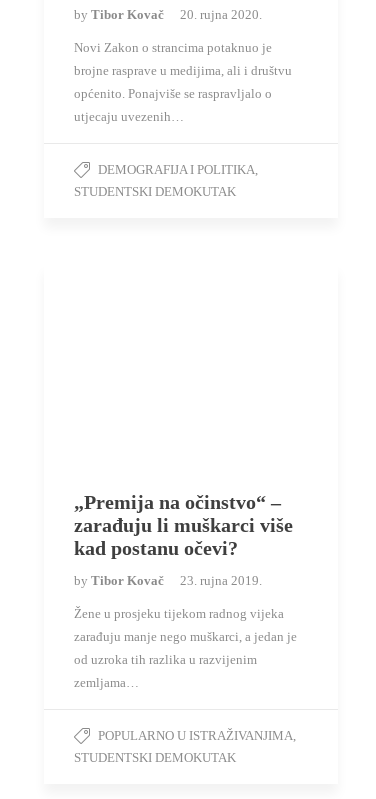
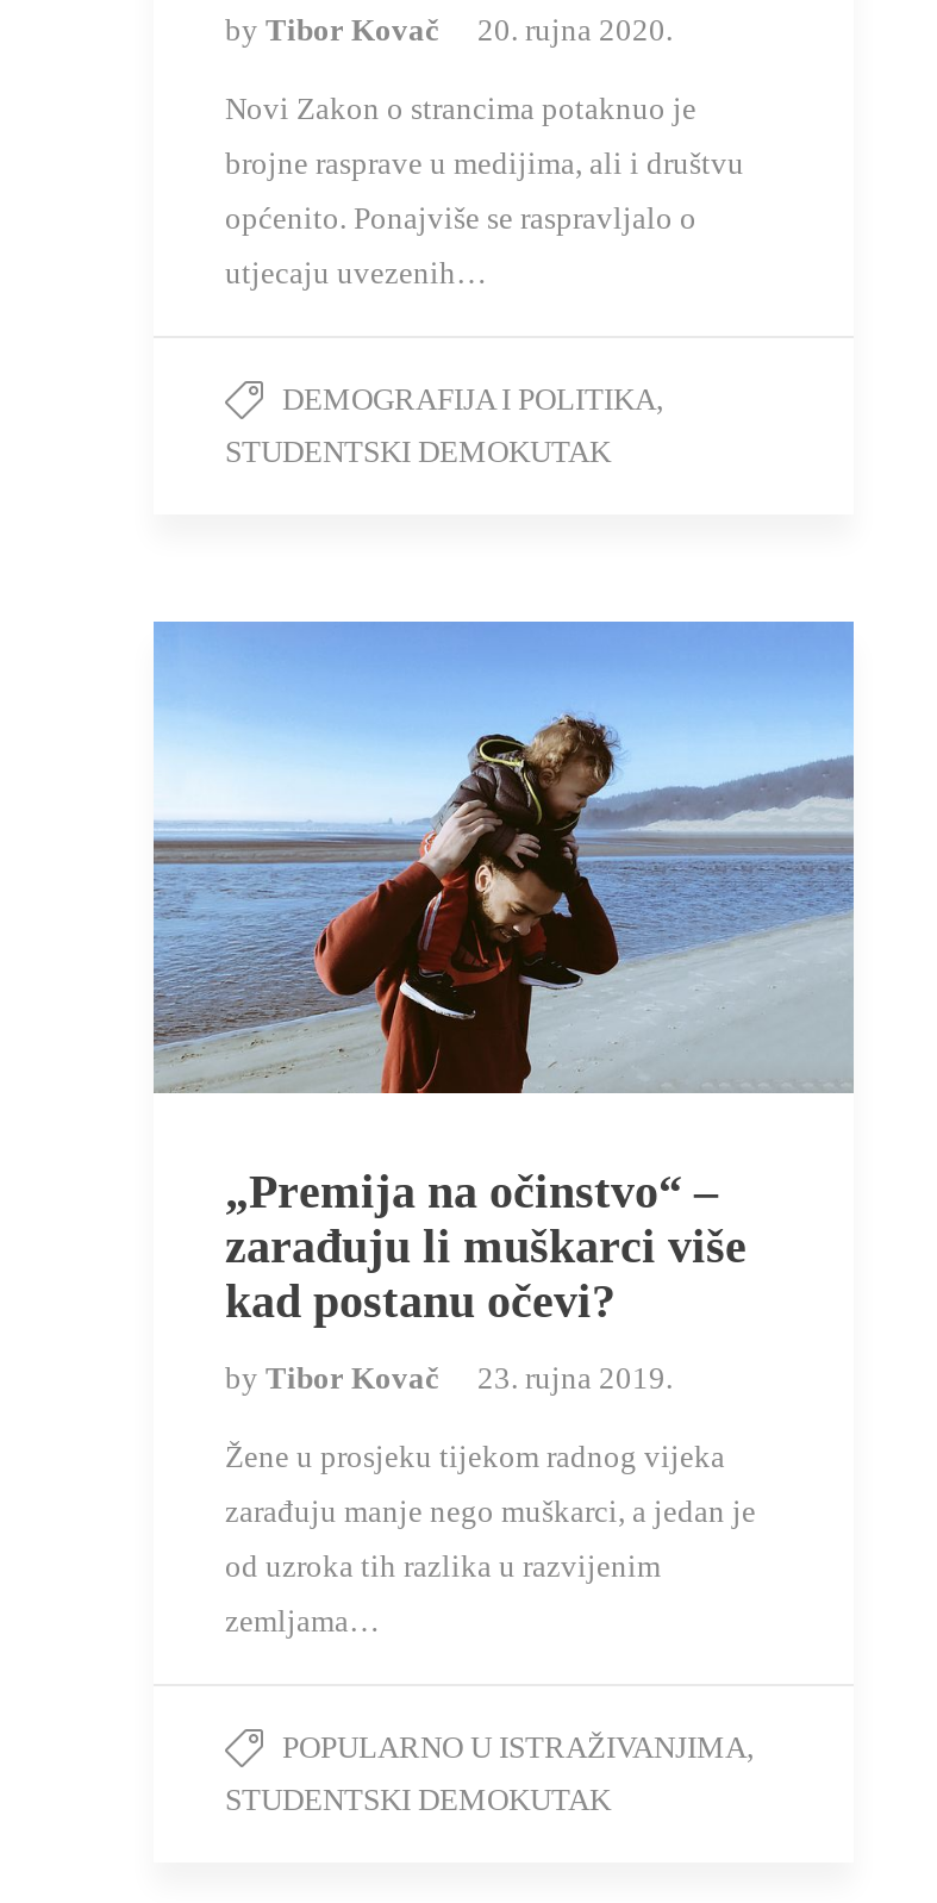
none -> [151,619,856,1096] [image]

